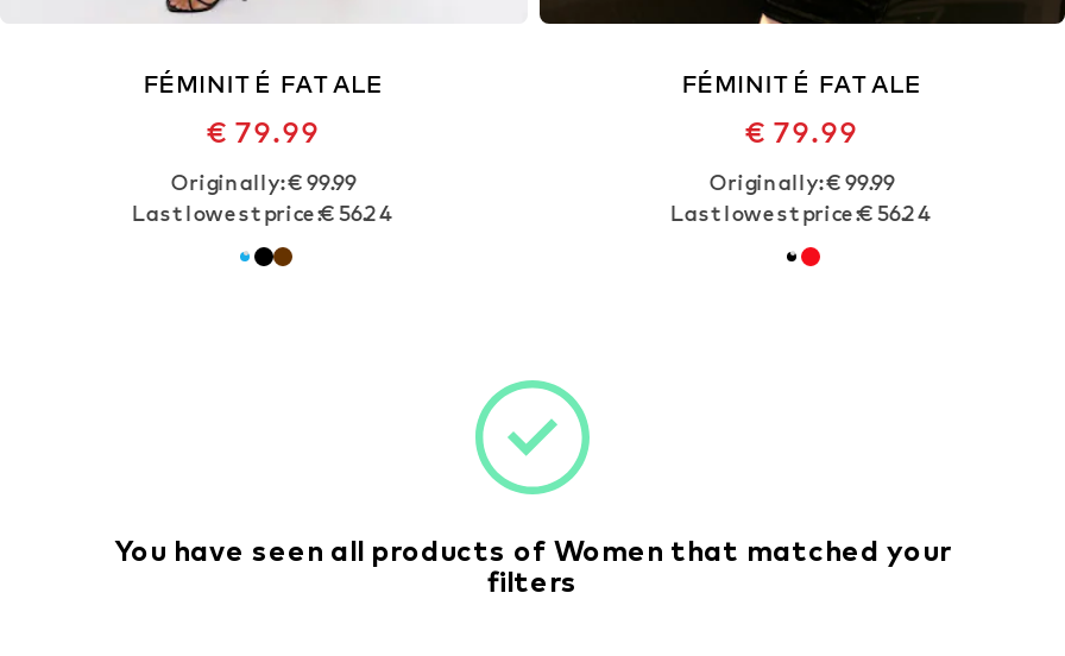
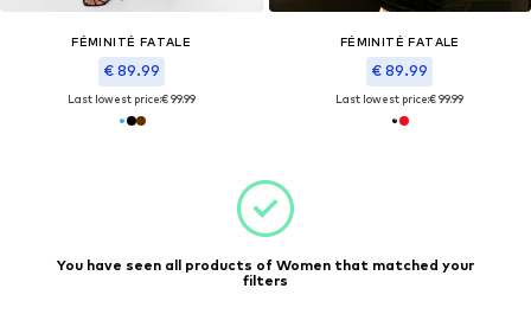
[206,113,320,149] € 79.99 -> [103,61,160,79] € 89.99
[745,113,859,149] € 79.99 -> [371,61,428,79] € 89.99
[131,168,395,225] Originally: € 99.99 | Last lowest price:€ 56.24 -> [67,92,195,105] Last lowest price:€ 99.99
[670,168,934,225] Originally: € 99.99 | Last lowest price:€ 56.24 -> [336,92,464,105] Last lowest price:€ 99.99

